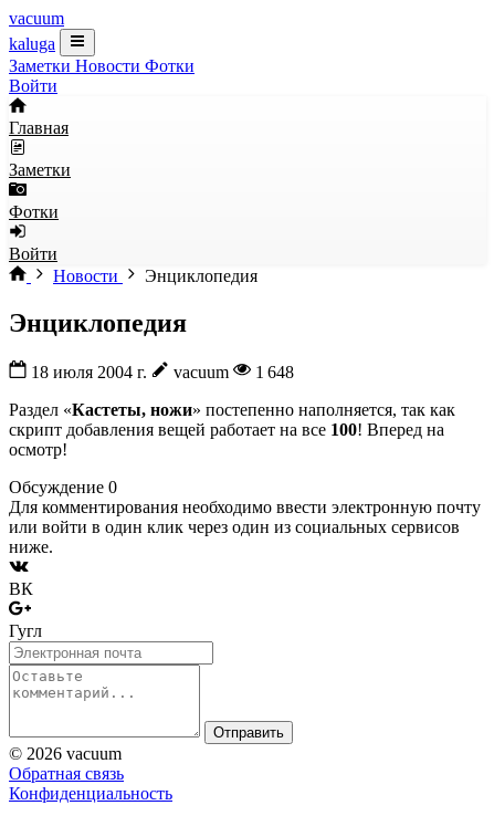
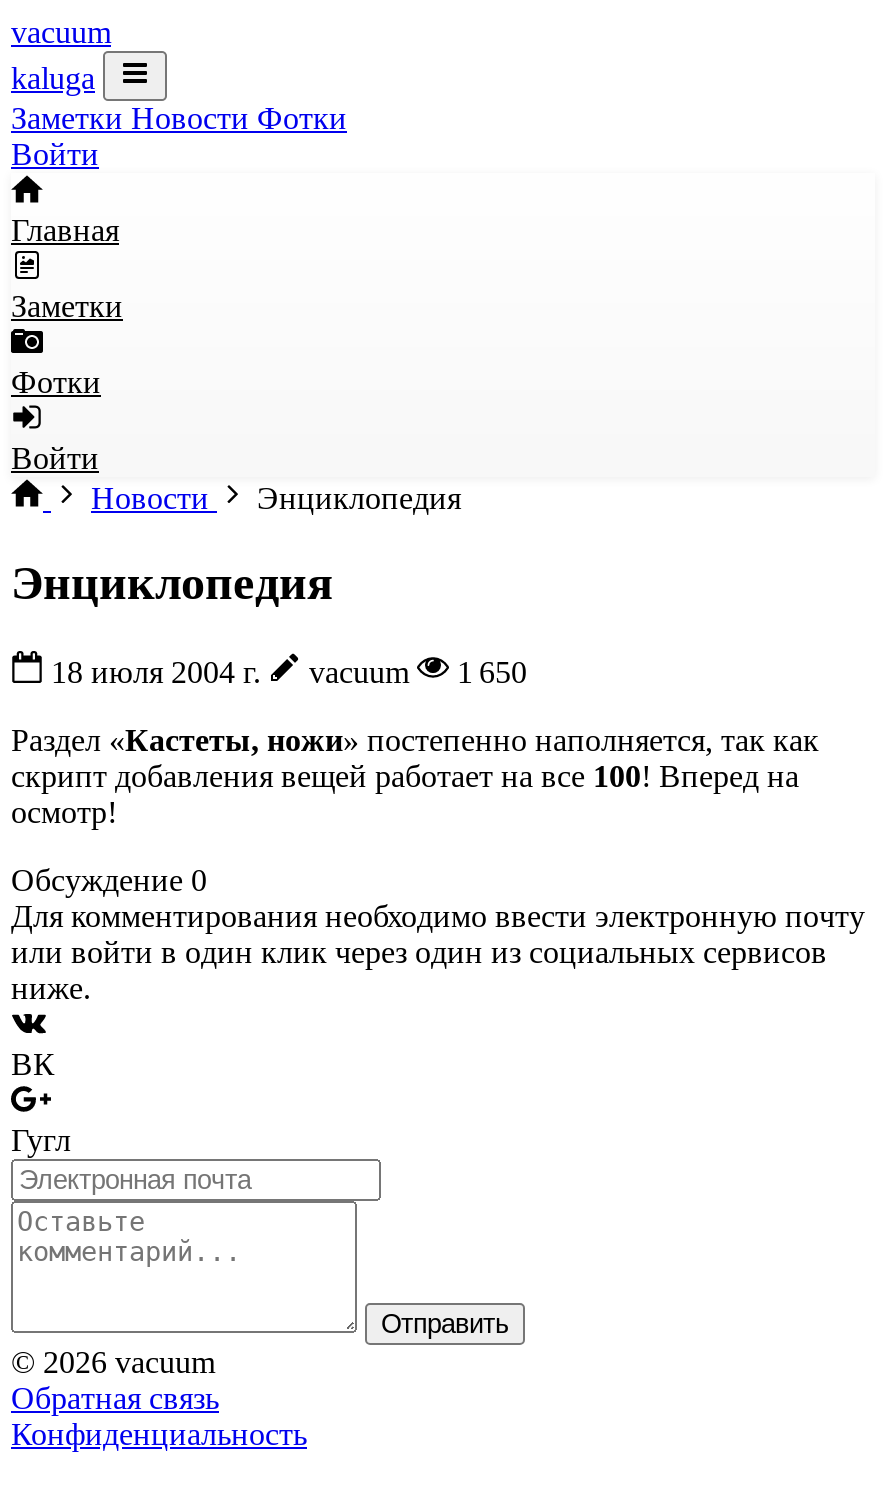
[31,362,294,381] 18 июля 2004 г. vacuum 1 648 -> [51,655,527,689] 18 июля 2004 г. vacuum 1 650

